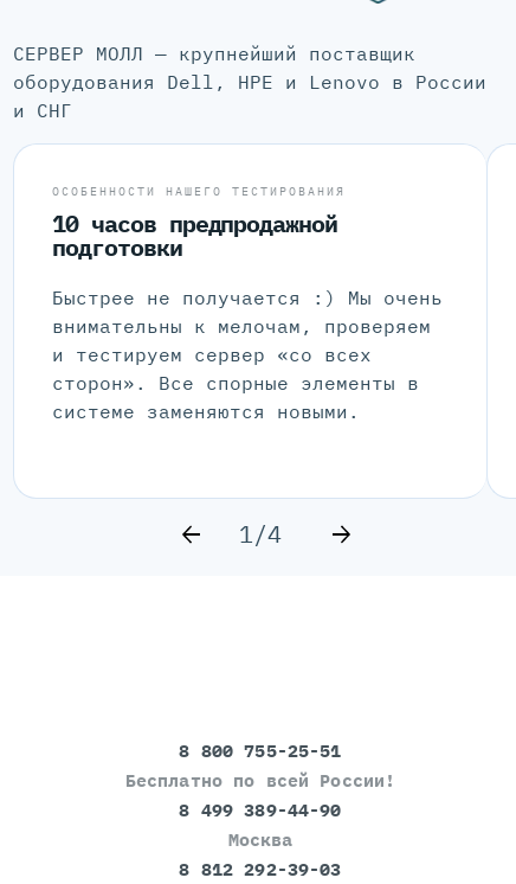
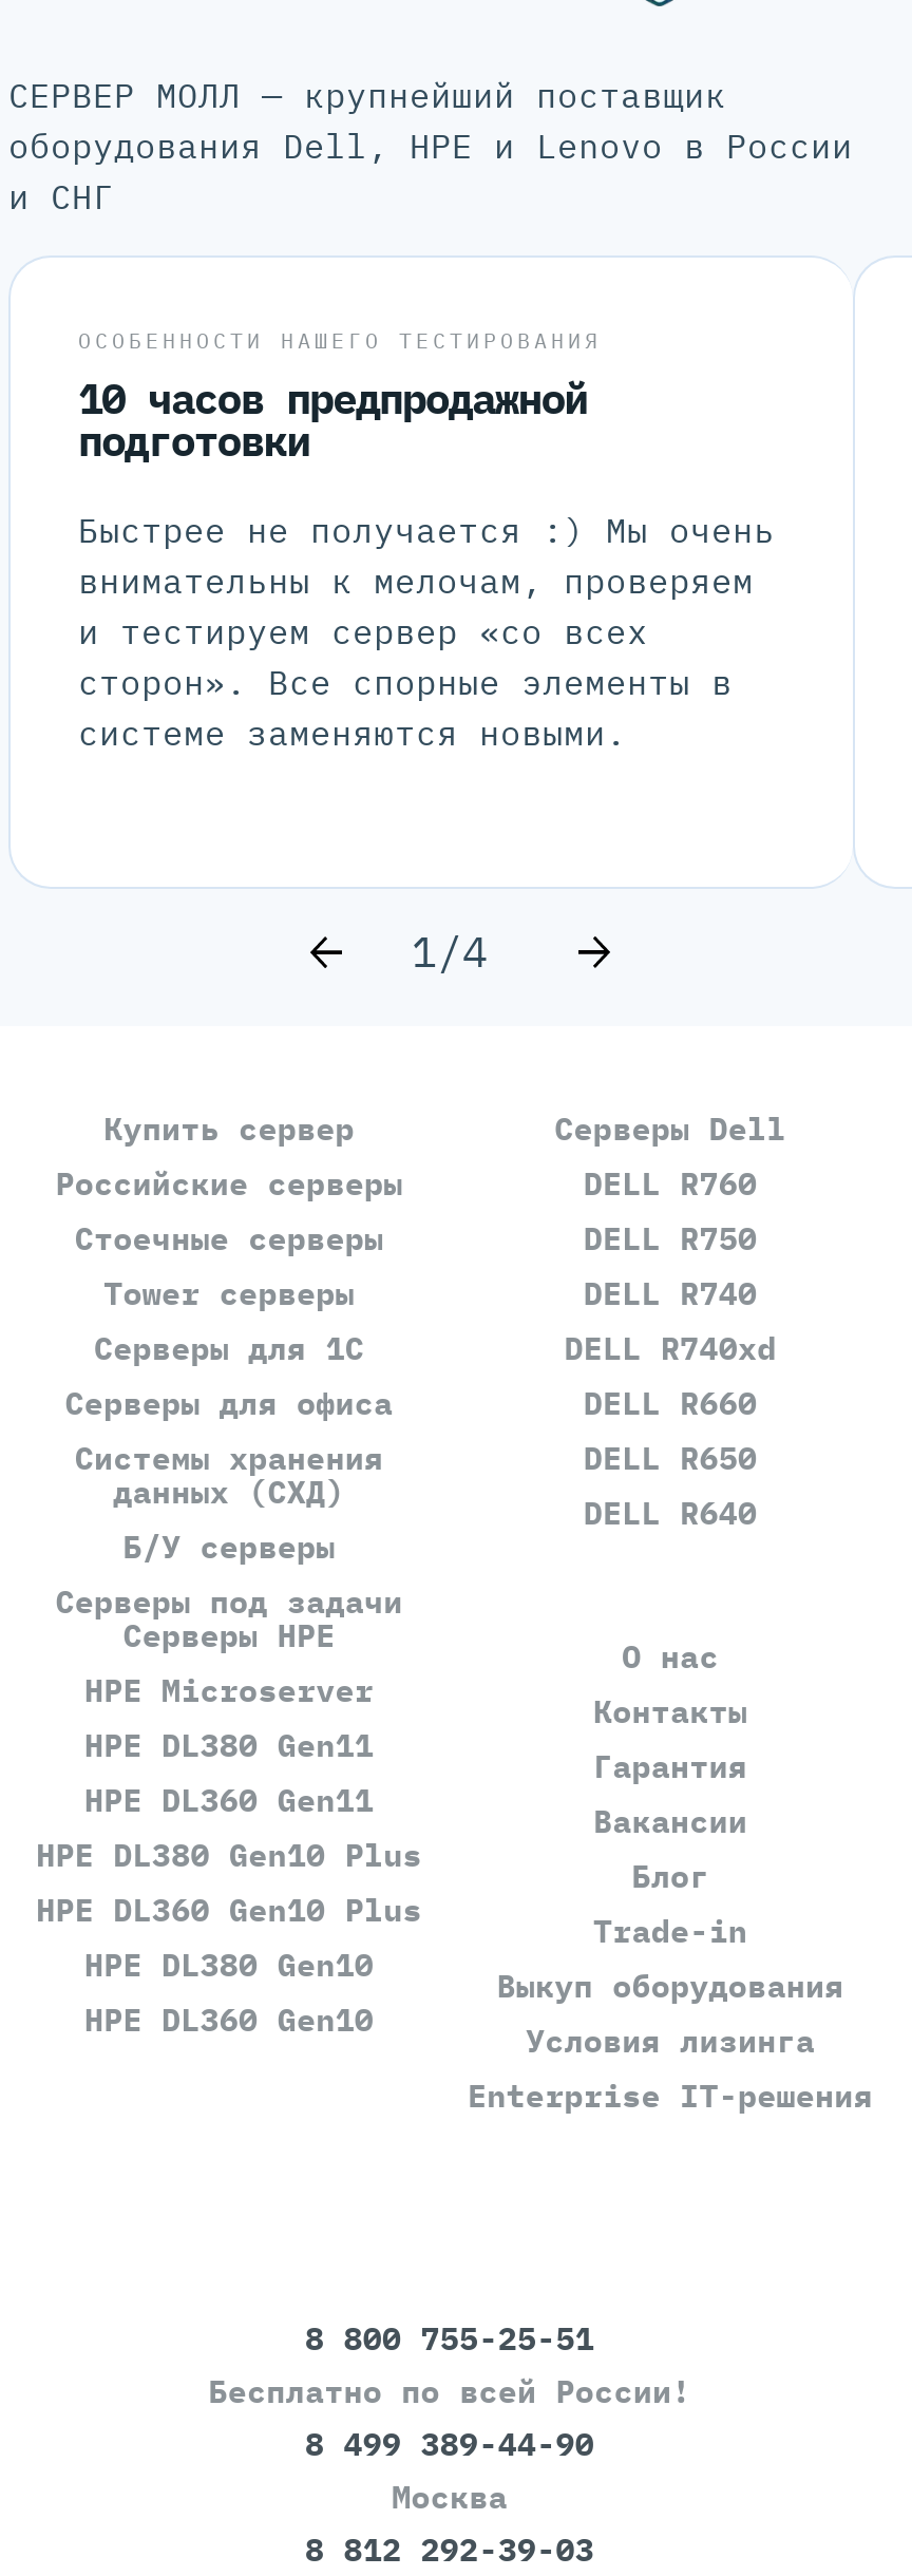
none -> [36,1108,786,2039] Серверы Dell | DELL R760 | DELL R750 | DELL R740 | DELL R740xd | DELL R660 | DELL R650 | DELL R640 | Серверы HPE | HPE Microserver | HPE DL380 Gen11 | HPE DL360 Gen11 | HPE DL380 Gen10 Plus | HPE DL360 Gen10 Plus | HPE DL380 Gen10 | HPE DL360 Gen10
none -> [55,1108,403,1621] Купить сервер | Российские серверы | Стоечные серверы | Tower серверы | Серверы для 1С | Серверы для офиса | Системы хранения | данных (СХД) | Б/У серверы | Серверы под задачи
none -> [468,1636,873,2115] О нас | Контакты | Гарантия | Вакансии | Блог | Trade-in | Выкуп оборудования | Условия лизинга | Enterprise IT-решения

